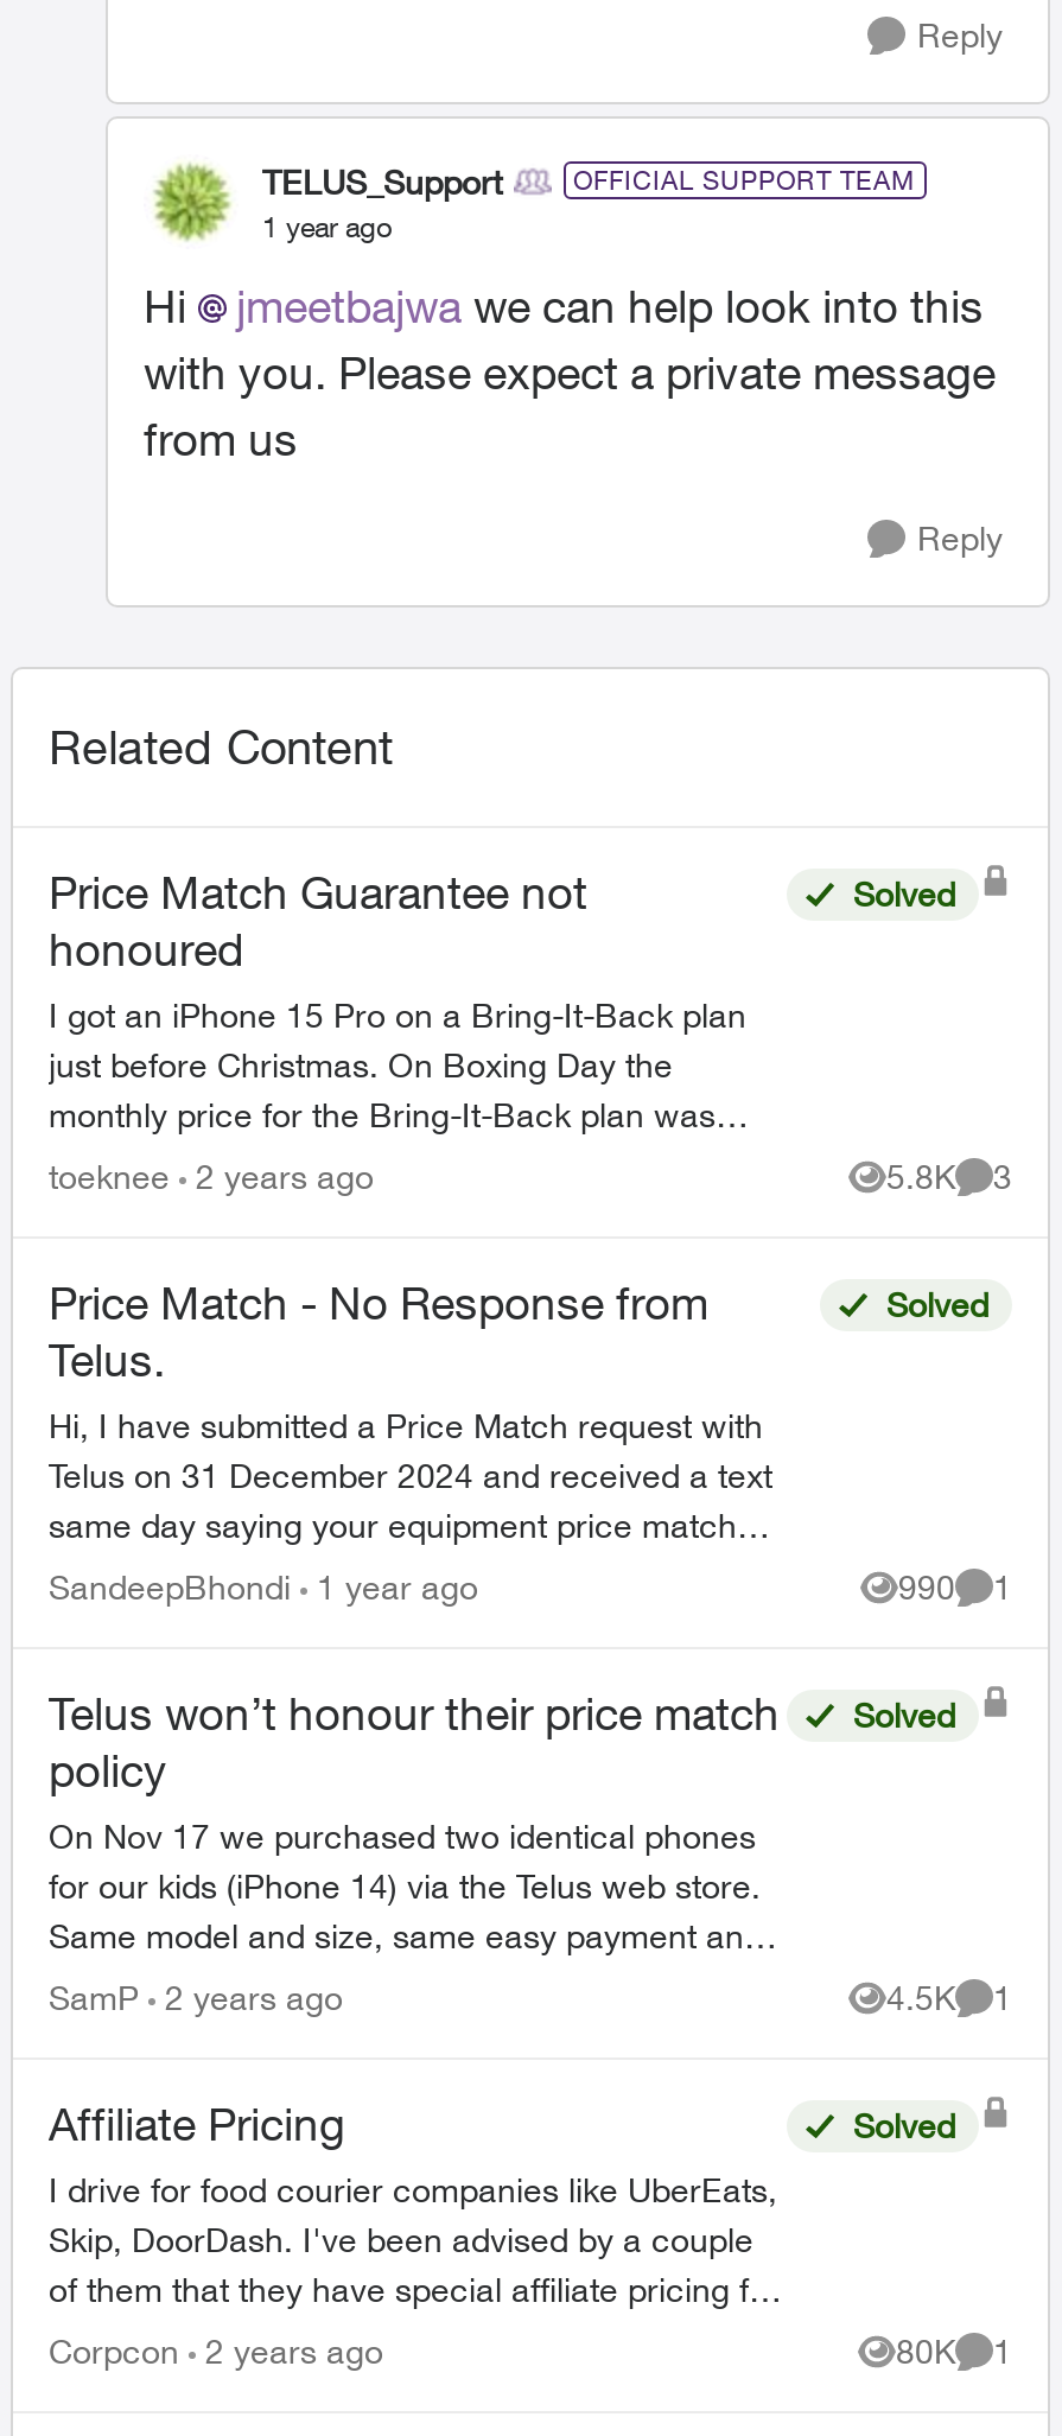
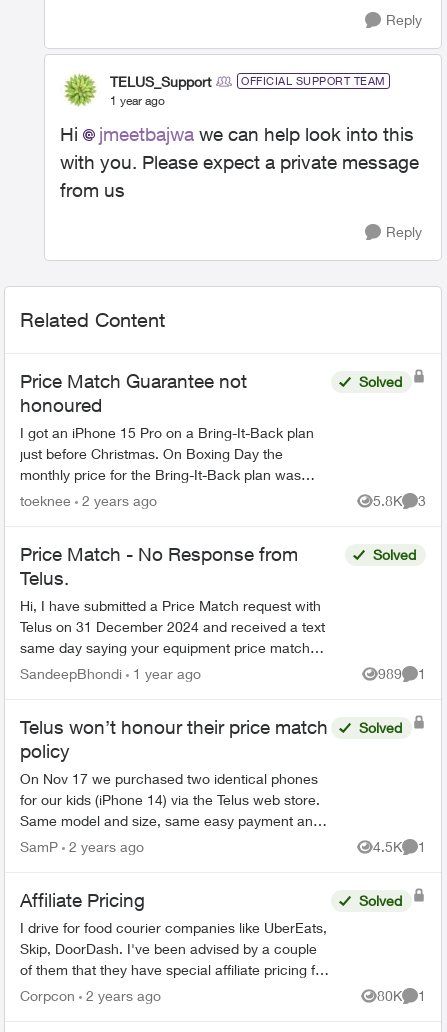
[898,1566,1012,1607] 990 1 -> [378,665,426,682] 989 1

